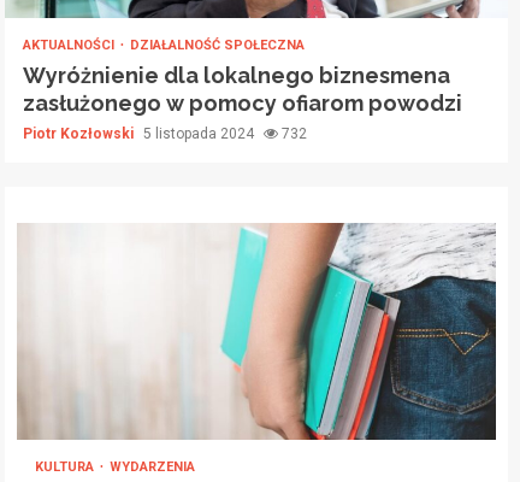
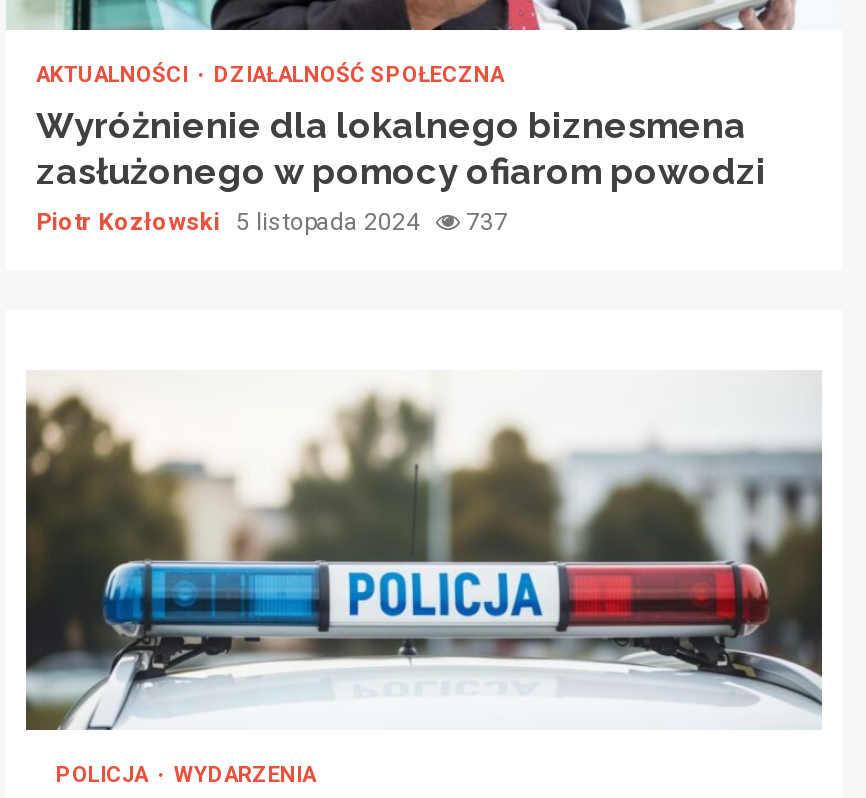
[23,126,307,143] Piotr Kozłowski 5 listopada 2024 732 -> [36,209,508,237] Piotr Kozłowski 5 listopada 2024 737
[17,222,497,475] [image] | KULTURA -> [24,370,824,789] [image] | POLICJA

